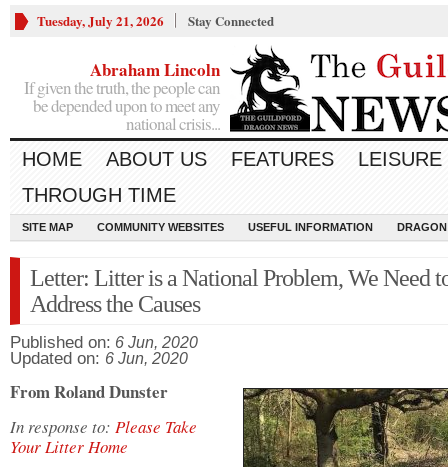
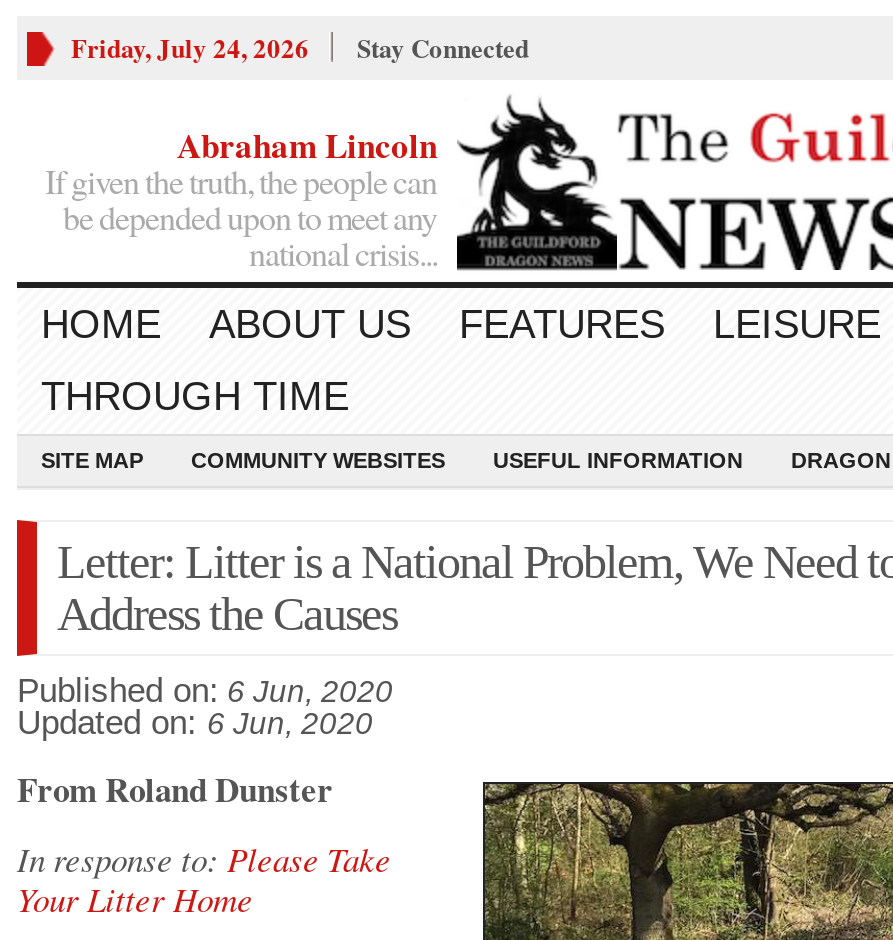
[37,11,274,30] Tuesday, July 21, 2026 Stay Connected -> [71,28,529,66] Friday, July 24, 2026 Stay Connected

